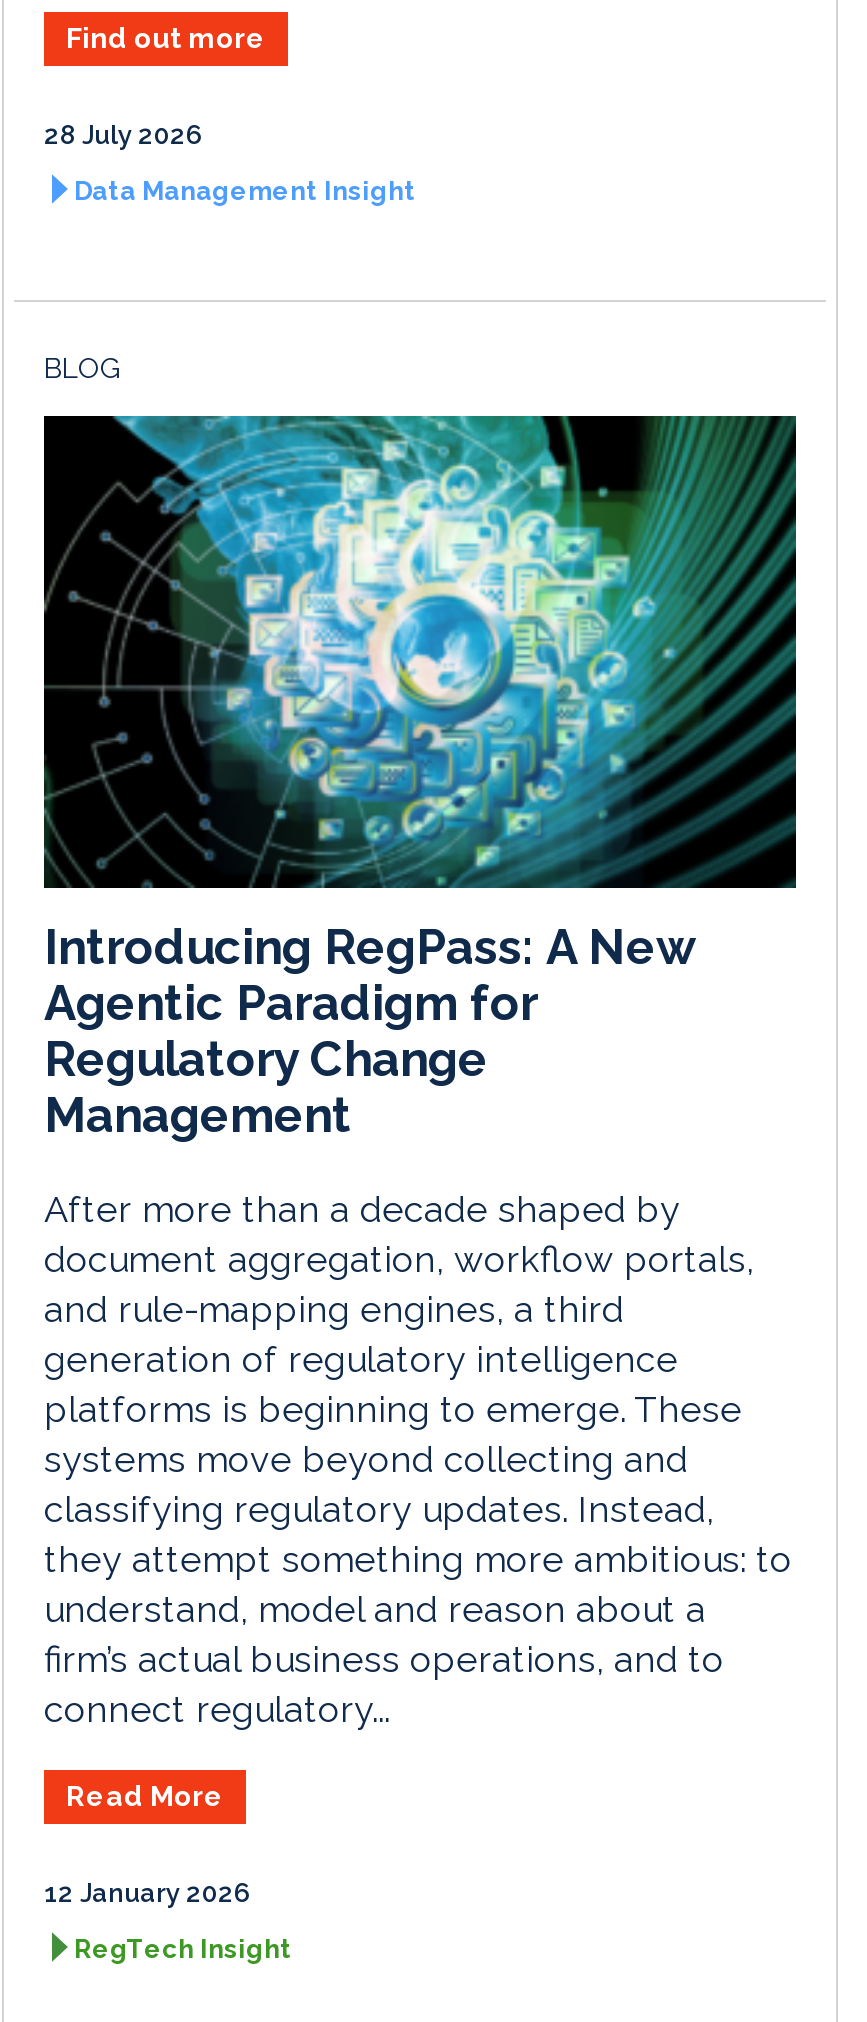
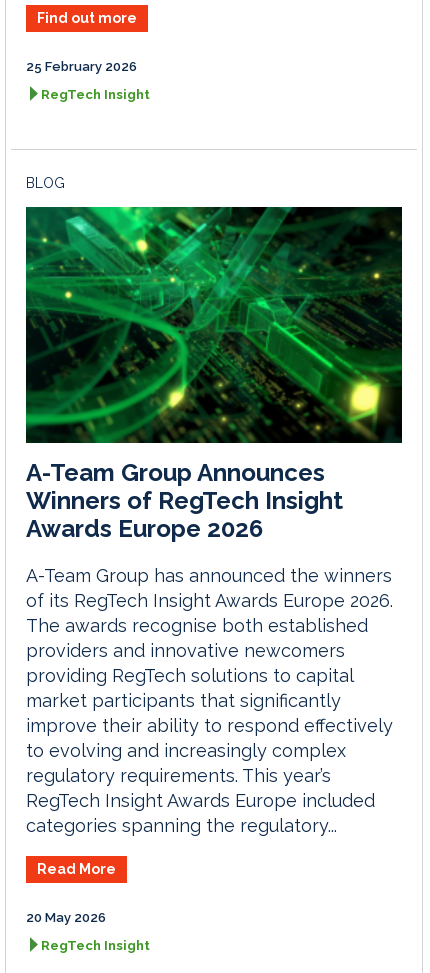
[44,120,202,150] 28 July 2026 -> [26,59,137,74] 25 February 2026
[74,176,416,206] Data Management Insight -> [41,87,150,102] RegTech Insight
[42,414,796,1144] [image] | Introducing RegPass: A New | Agentic Paradigm for | Regulatory Change | Management -> [25,206,403,543] [image] | A-Team Group Announces | Winners of RegTech Insight | Awards Europe 2026
[44,1188,792,1730] After more than a decade shaped by | document aggregation, workflow portals, | and rule-mapping engines, a third | generation of regulatory intelligence | platforms is beginning to emerge. These | systems move beyond collecting and | classifying regulatory updates. Instead, | they attempt something more ambitious: to | understand, model and reason about a | firm’s actual business operations, and to | connect regulatory... -> [26,565,393,836] A-Team Group has announced the winners | of its RegTech Insight Awards Europe 2026. | The awards recognise both established | providers and innovative newcomers | providing RegTech solutions to capital | market participants that significantly | improve their ability to respond effectively | to evolving and increasingly complex | regulatory requirements. This year’s | RegTech Insight Awards Europe included | categories spanning the regulatory...
[44,1879,250,1909] 12 January 2026 -> [26,910,106,925] 20 May 2026

